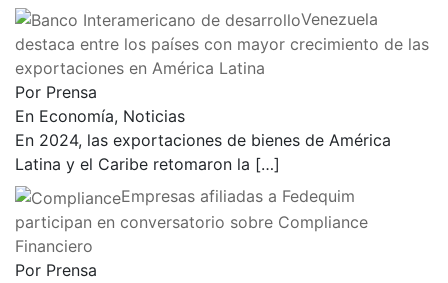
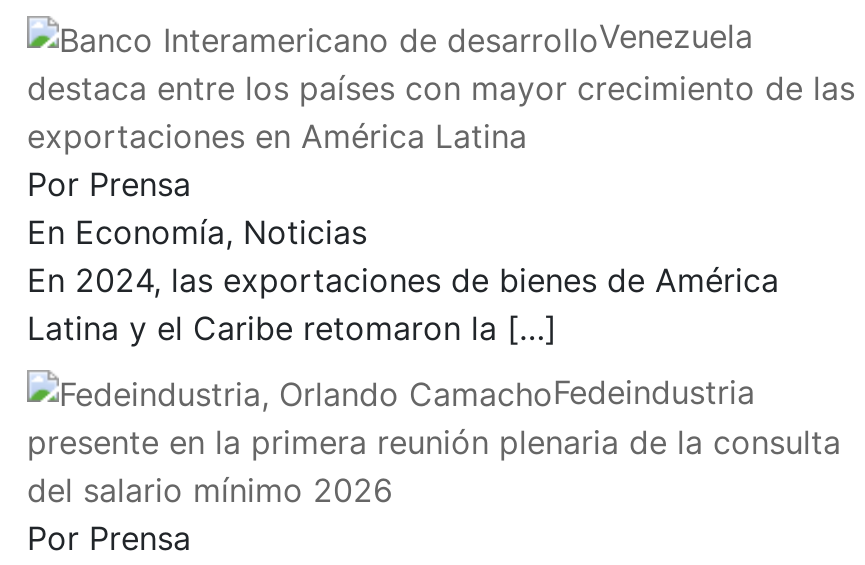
[15,186,368,256] Empresas afiliadas a Fedequim | participan en conversatorio sobre Compliance | Financiero -> [27,372,841,511] Fedeindustria | presente en la primera reunión plenaria de la consulta | del salario mínimo 2026

